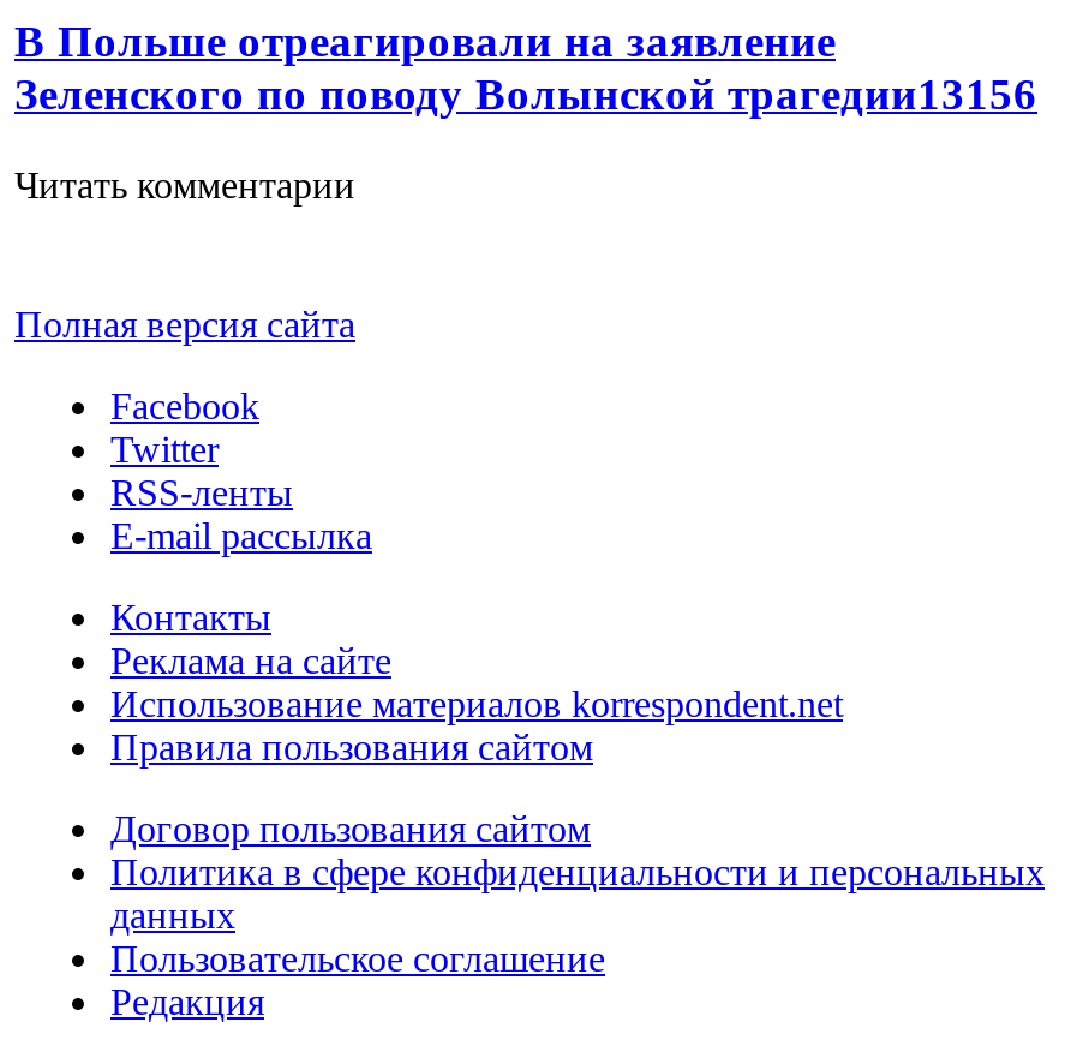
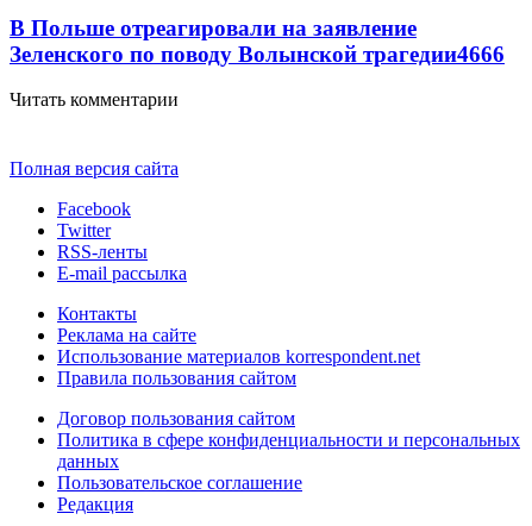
[14,67,1037,118] Зеленского по поводу Волынской трагедии13156 -> [10,41,505,66] Зеленского по поводу Волынской трагедии4666

